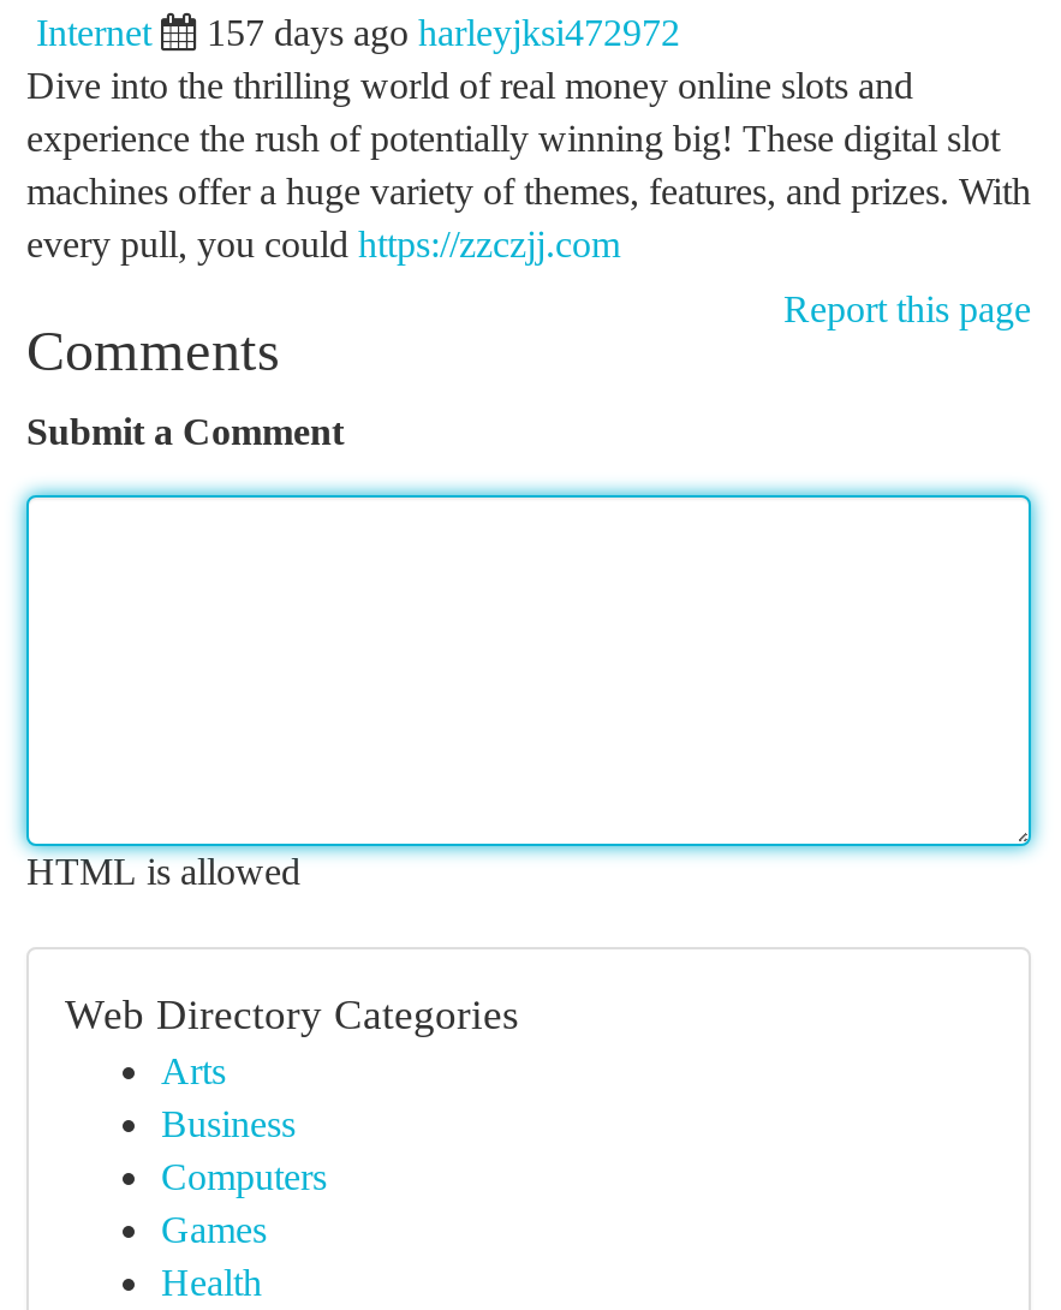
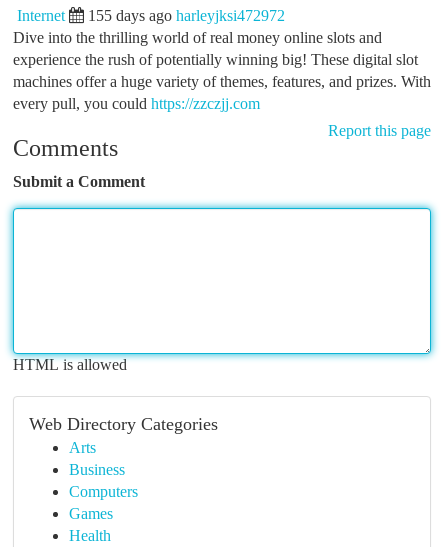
[207,12,680,53] 157 days ago harleyjksi472972 -> [88,7,285,24] 155 days ago harleyjksi472972

